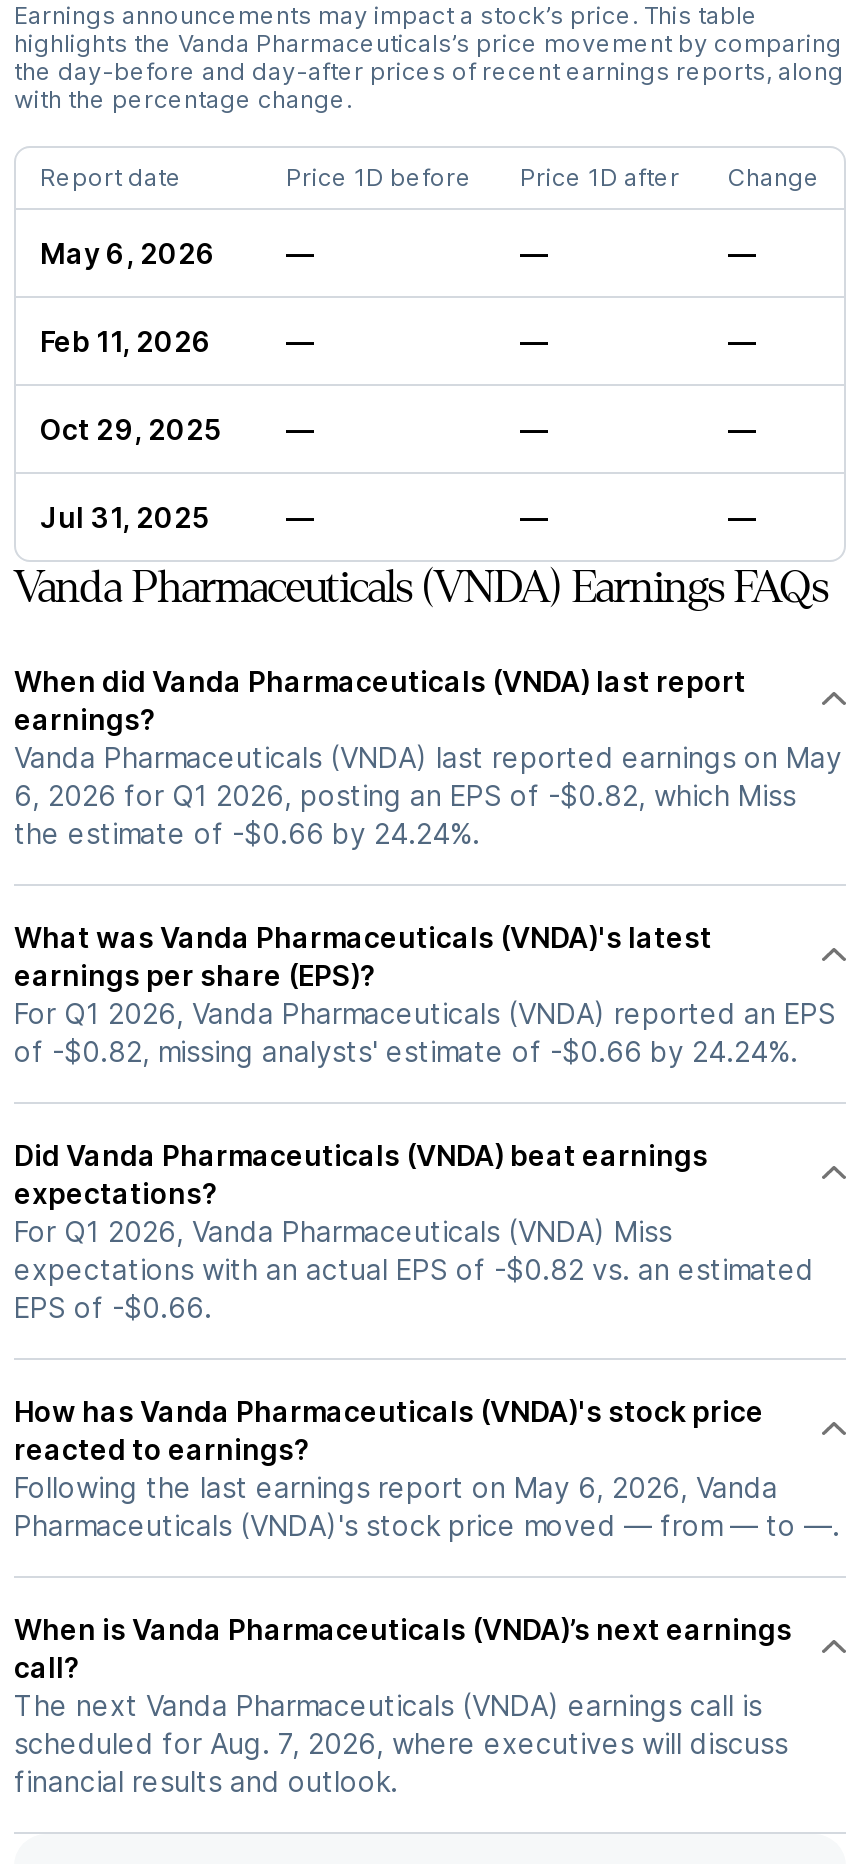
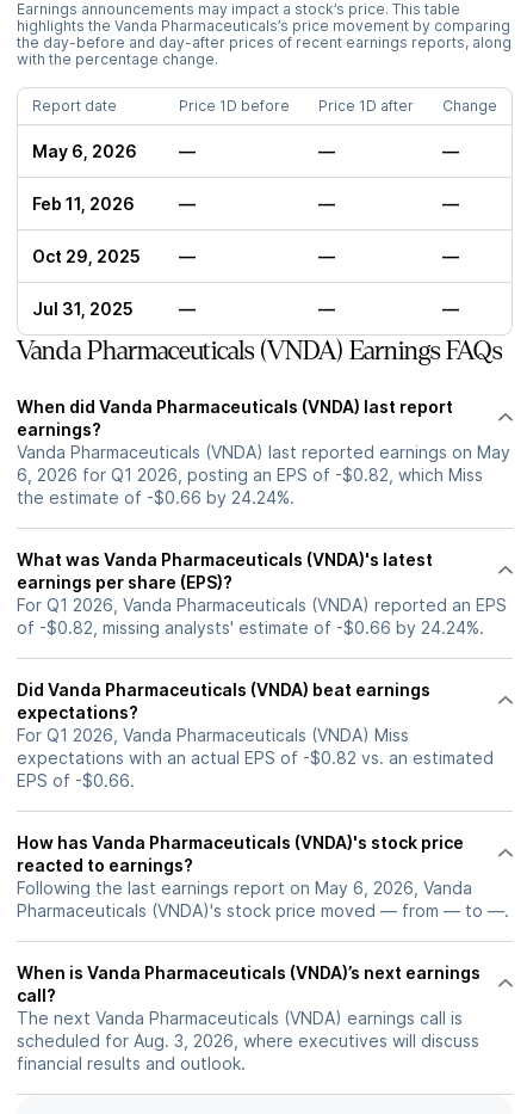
[14,1726,788,1760] scheduled for Aug. 7, 2026, where executives will discuss -> [17,1030,479,1051] scheduled for Aug. 3, 2026, where executives will discuss

